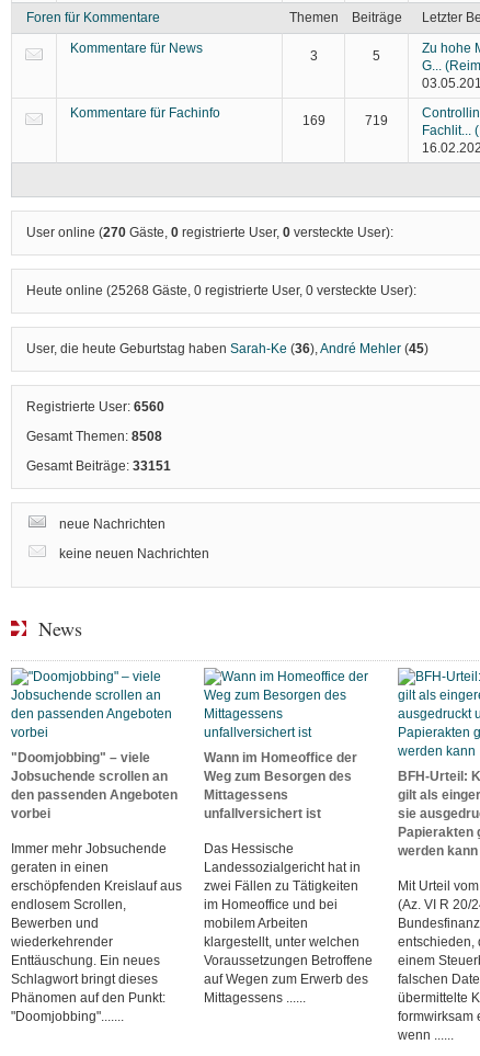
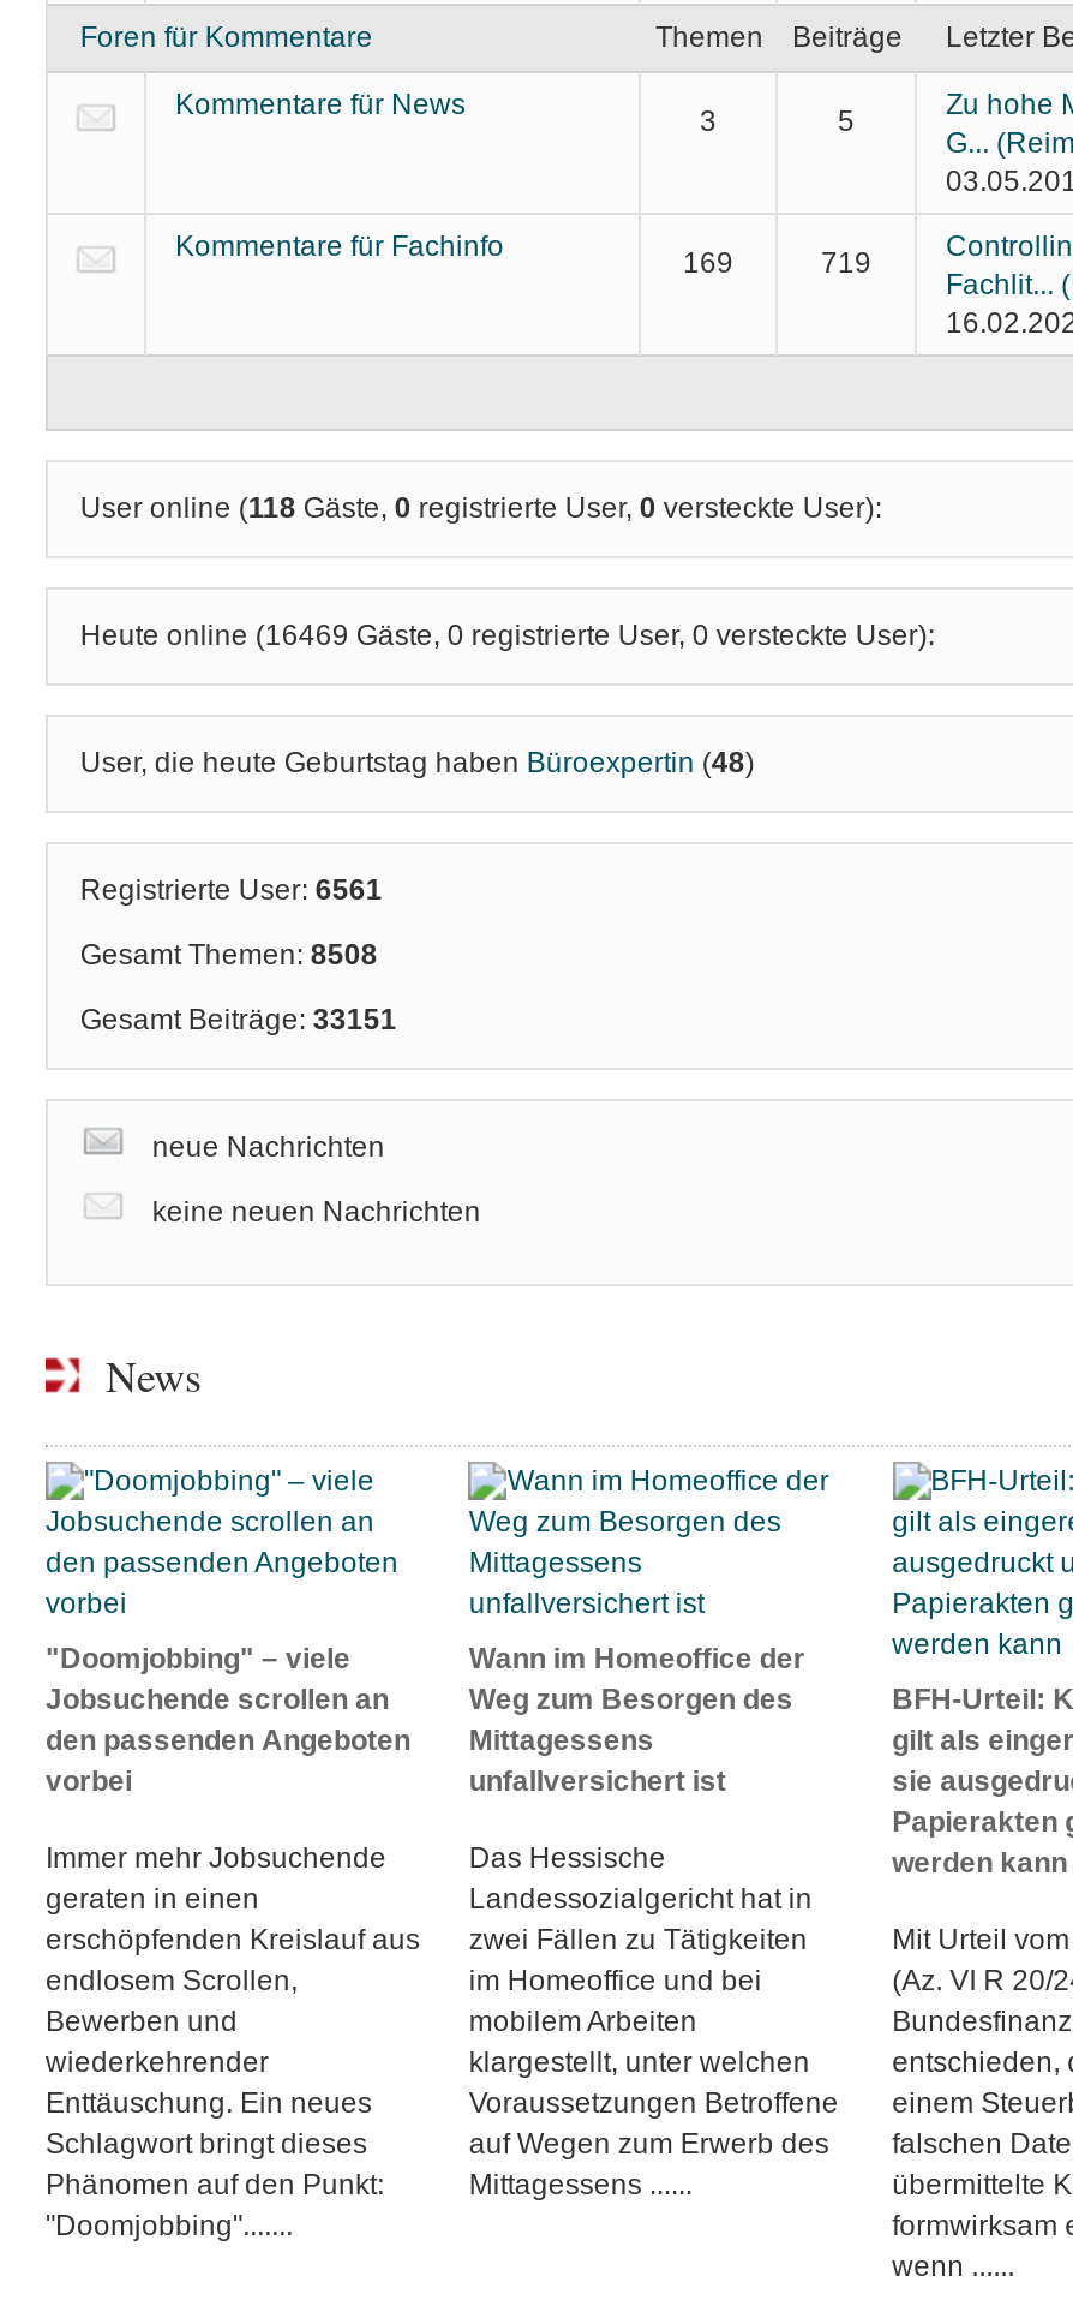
[27,225,394,240] User online (270 Gäste, 0 registrierte User, 0 versteckte User): -> [80,492,882,526] User online (118 Gäste, 0 registrierte User, 0 versteckte User):
[27,283,417,299] Heute online (25268 Gäste, 0 registrierte User, 0 versteckte User): -> [80,619,935,653] Heute online (16469 Gäste, 0 registrierte User, 0 versteckte User):
[27,341,429,357] User, die heute Geburtstag haben Sarah-Ke (36), André Mehler (45) -> [80,747,755,780] User, die heute Geburtstag haben Büroexpertin (48)
[27,399,165,415] Registrierte User: 6560 -> [80,874,383,908] Registrierte User: 6561

